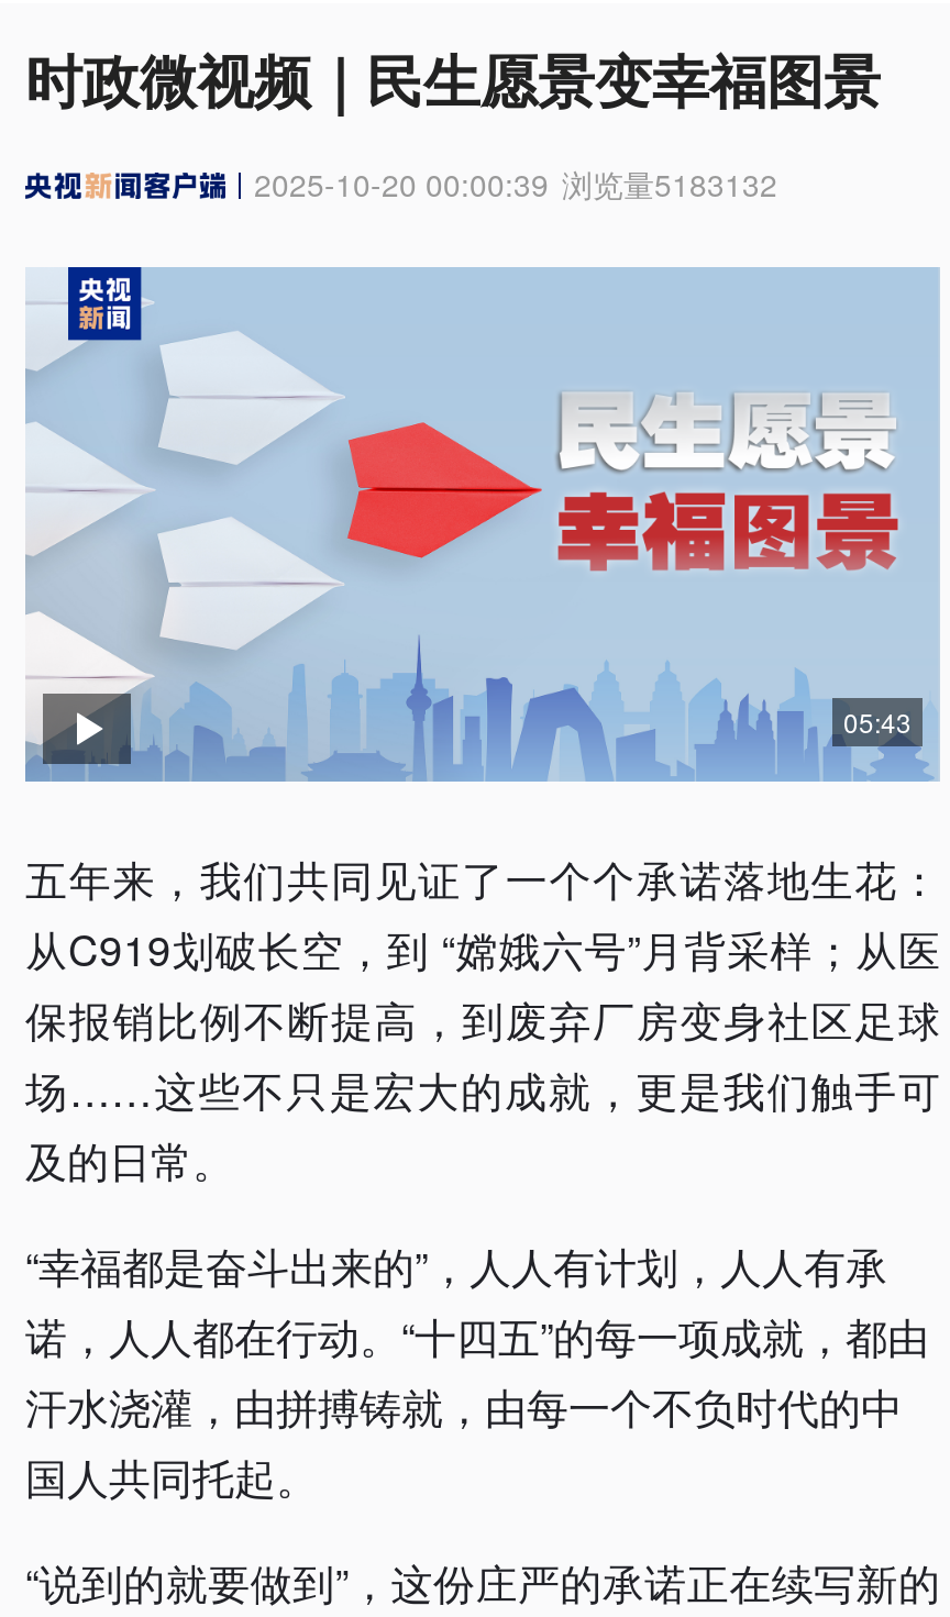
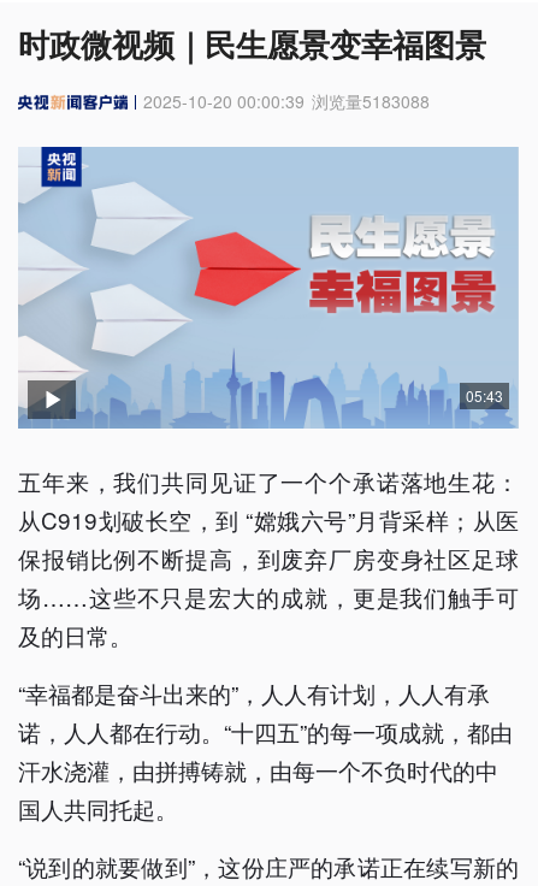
[254,162,777,206] 2025-10-20 00:00:39 浏览量5183132 -> [143,89,430,113] 2025-10-20 00:00:39 浏览量5183088

